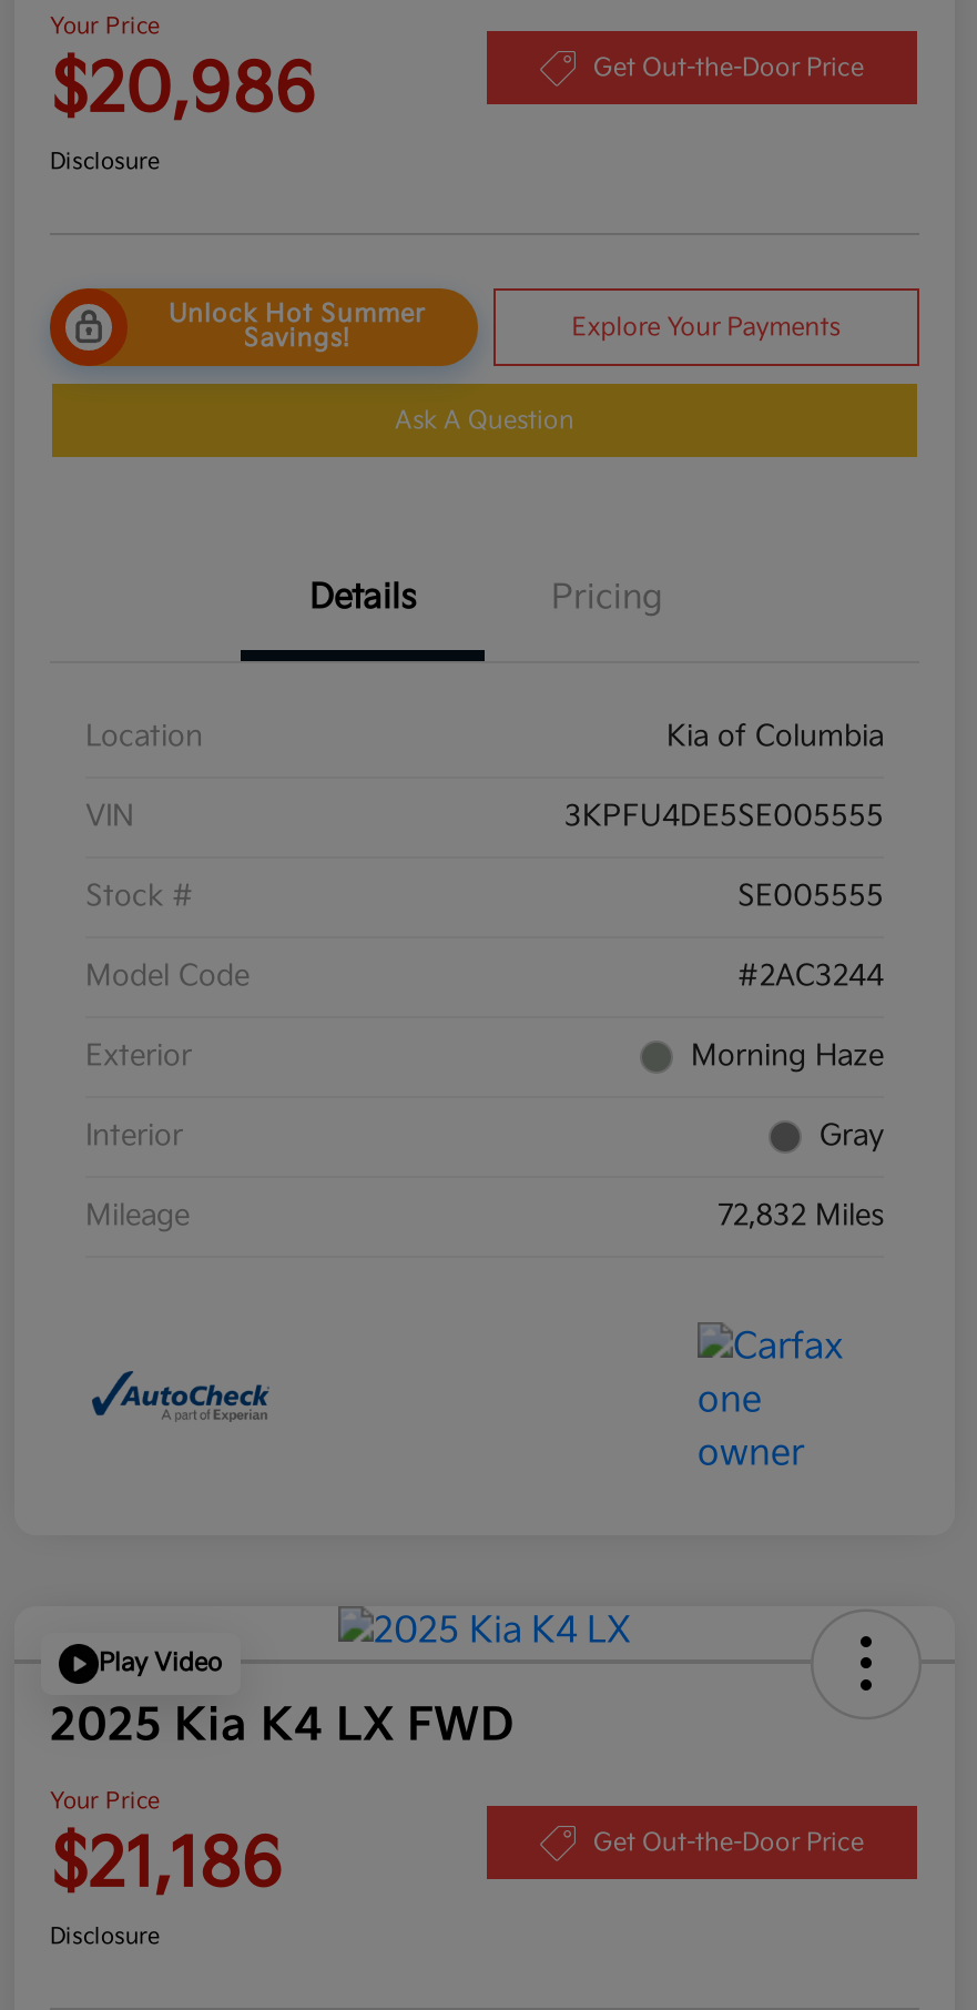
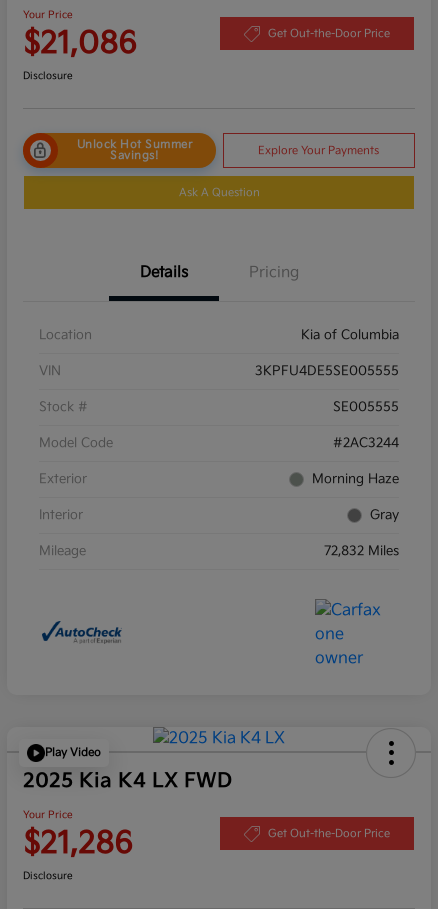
[50,51,316,130] $20,986 -> [23,26,137,62] $21,086
[50,1825,283,1905] $21,186 -> [23,826,133,862] $21,286

